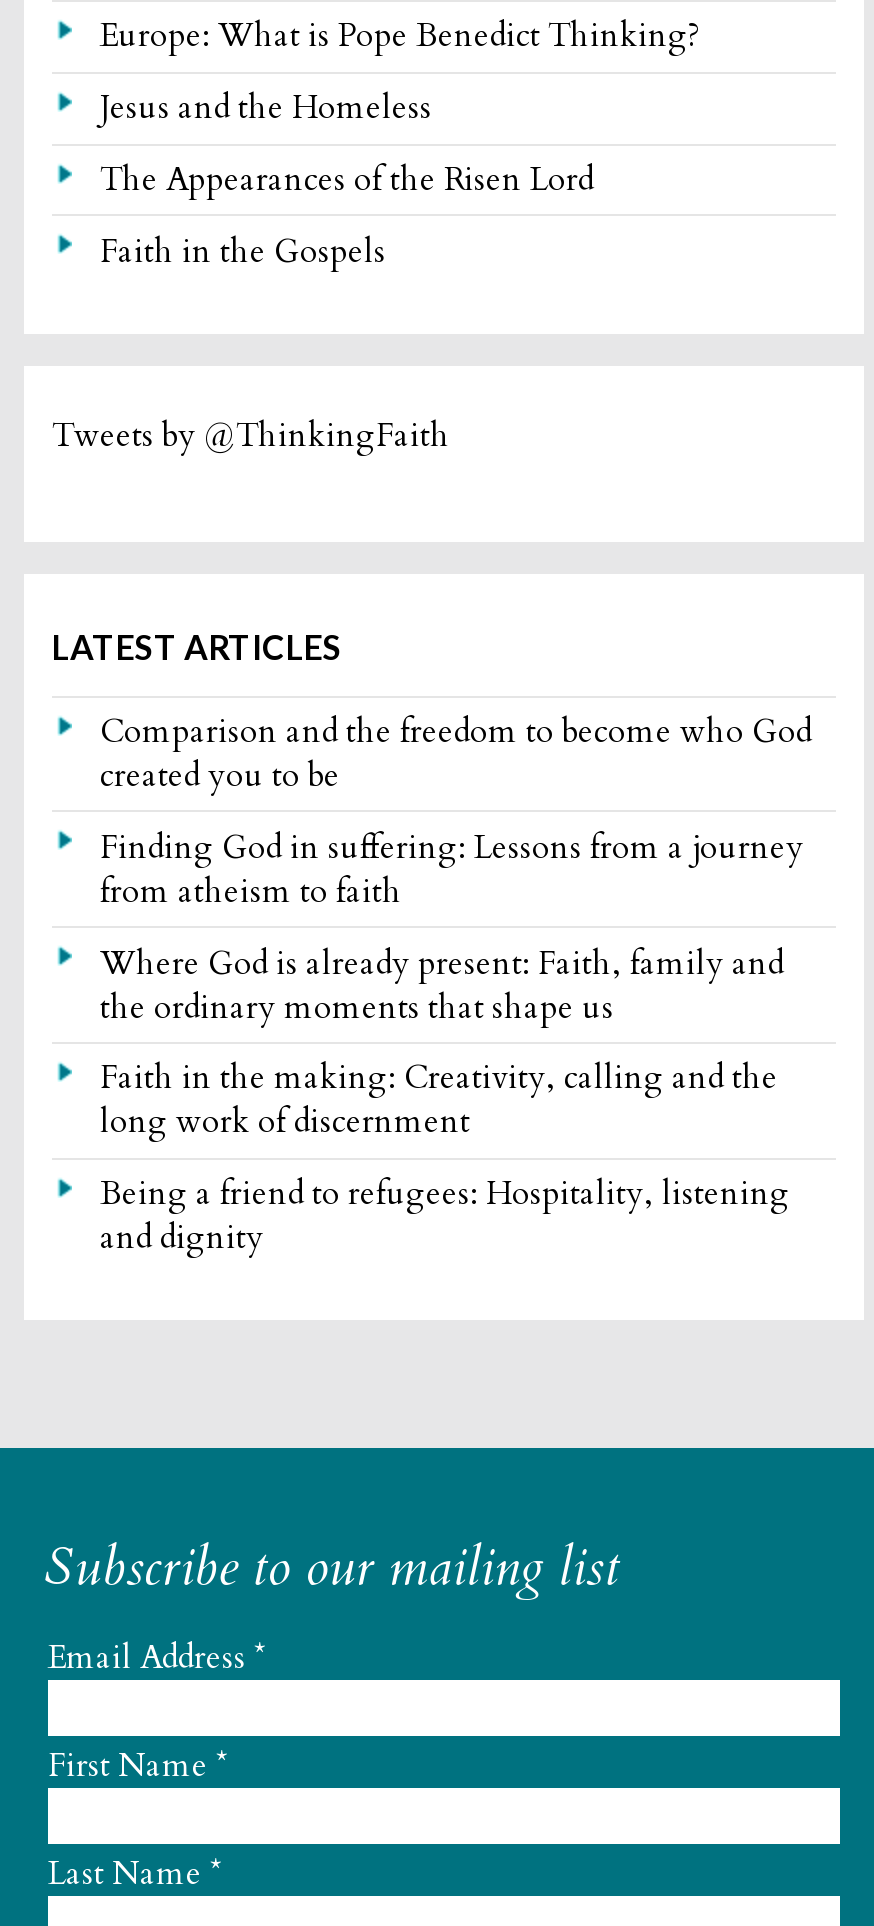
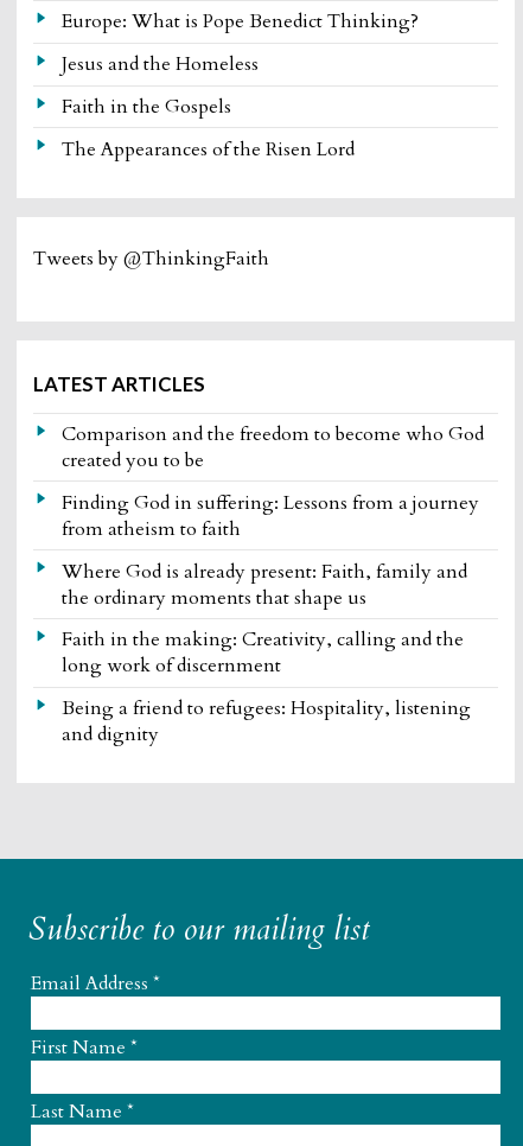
moved [100,158,594,202] -> [62,136,355,162]: The Appearances of the Risen Lord
moved [100,229,386,273] -> [62,94,231,120]: Faith in the Gospels

